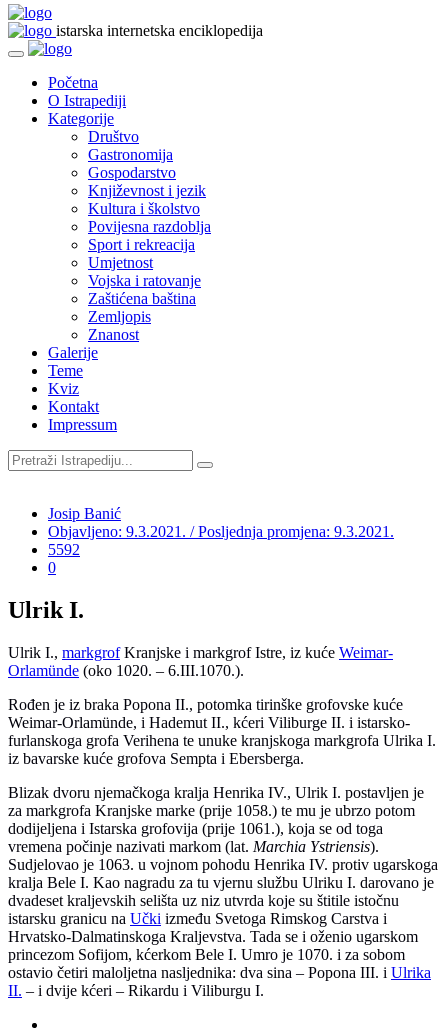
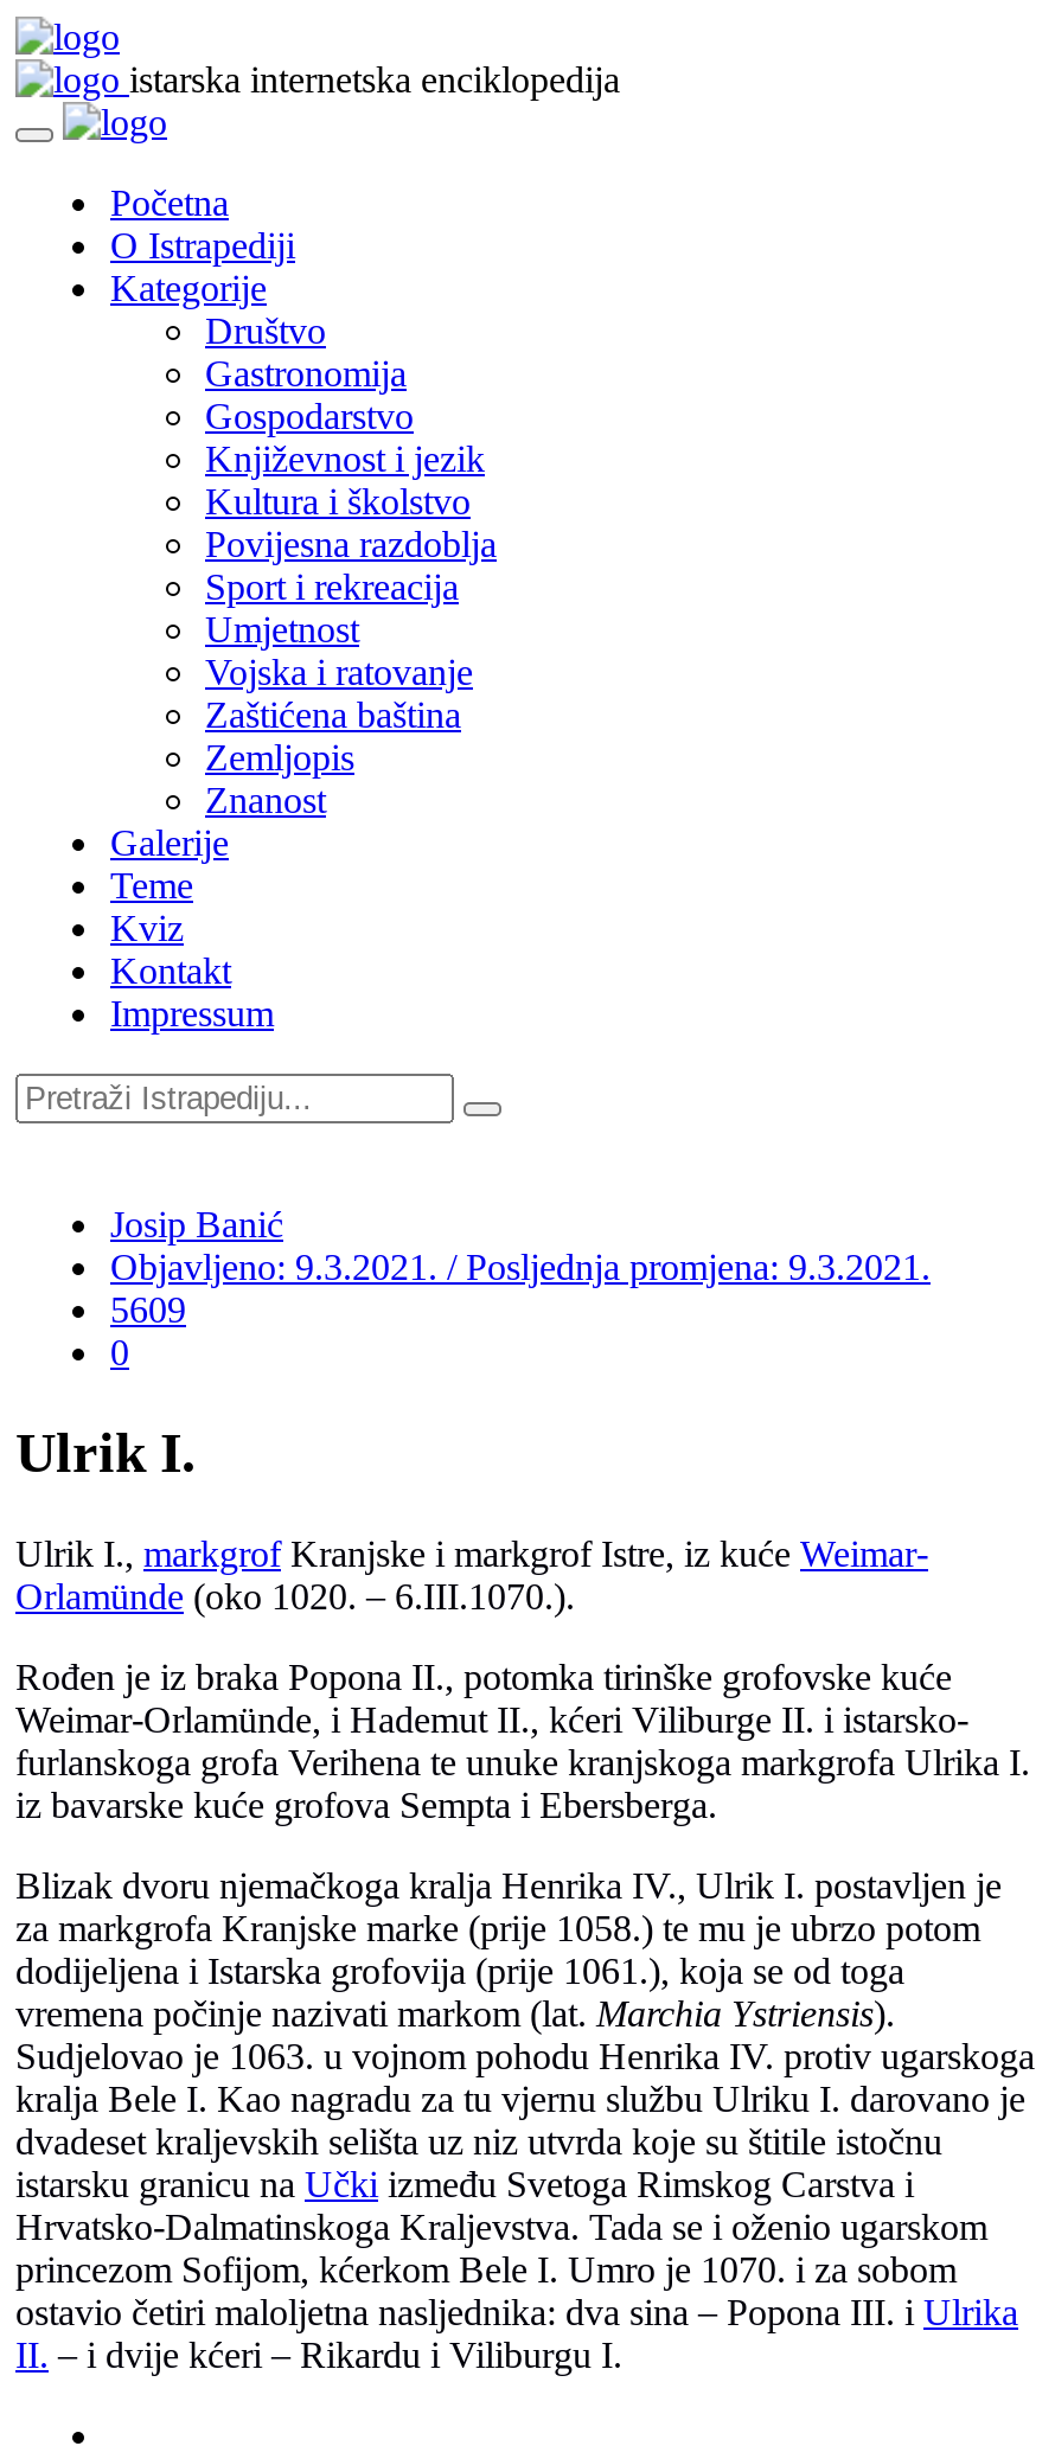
[48,541,80,558] 5592 -> [110,1289,186,1330] 5609

